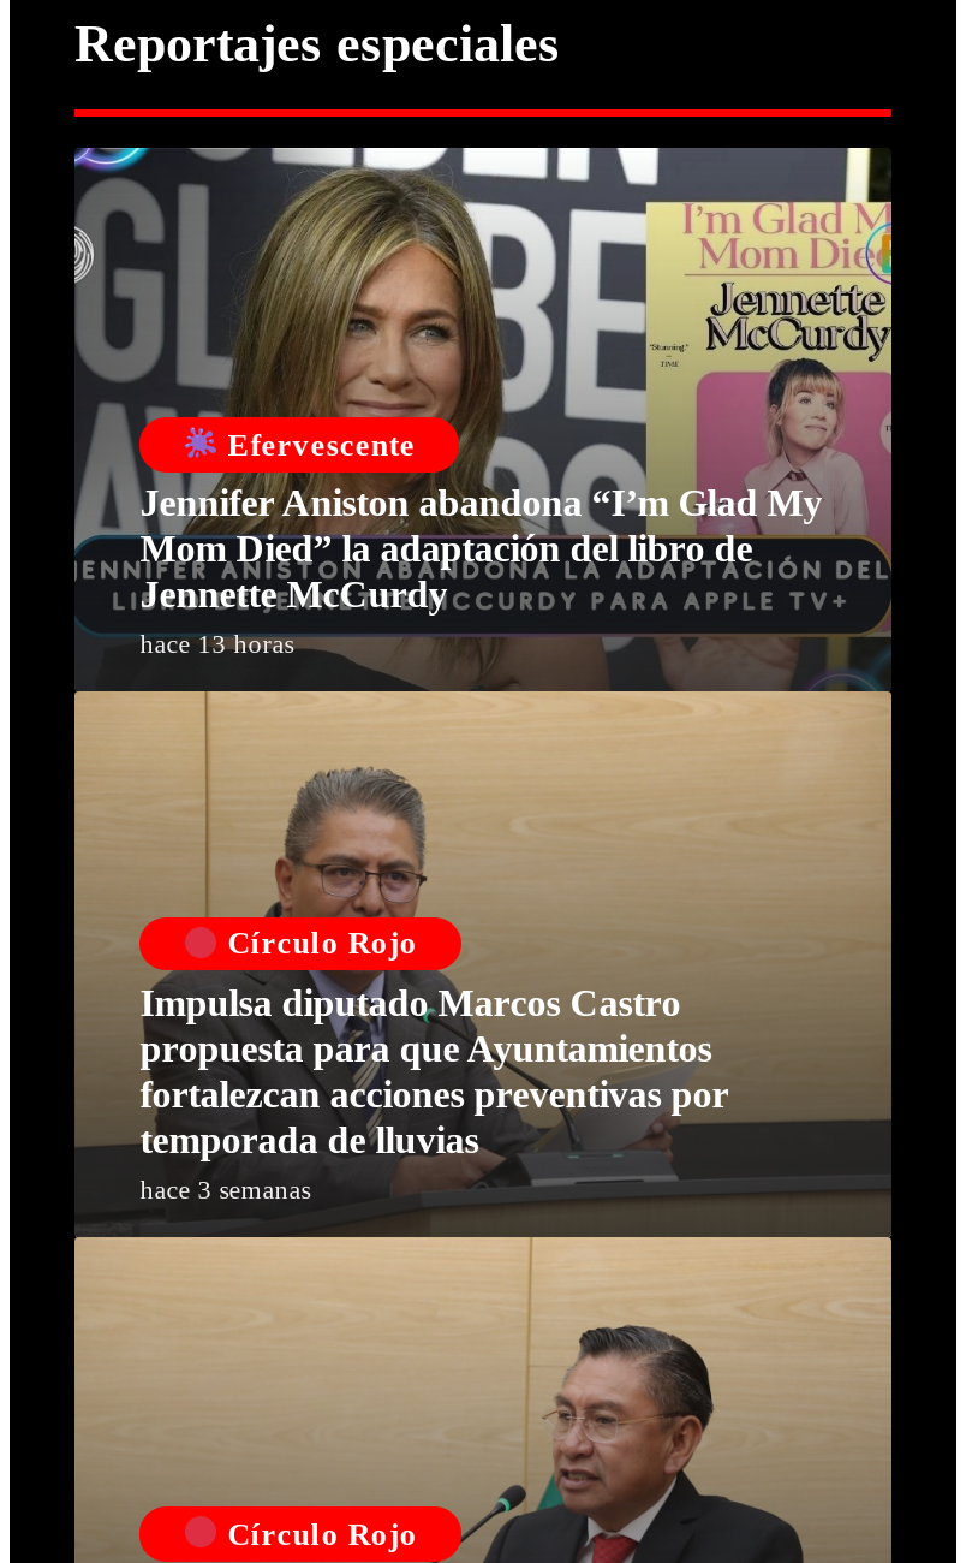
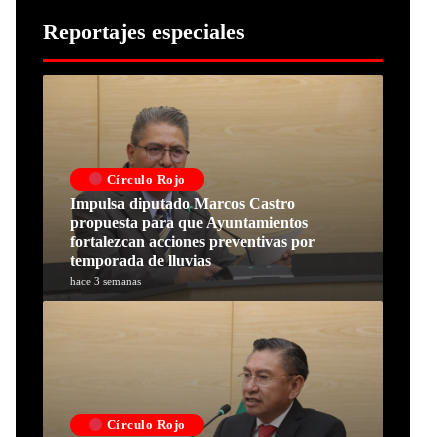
[72,145,894,687] [image] | Efervescente | Jennifer Aniston abandona “I’m Glad My | Mom Died” la adaptación del libro de | Jennette McCurdy | hace 13 horas -> none

